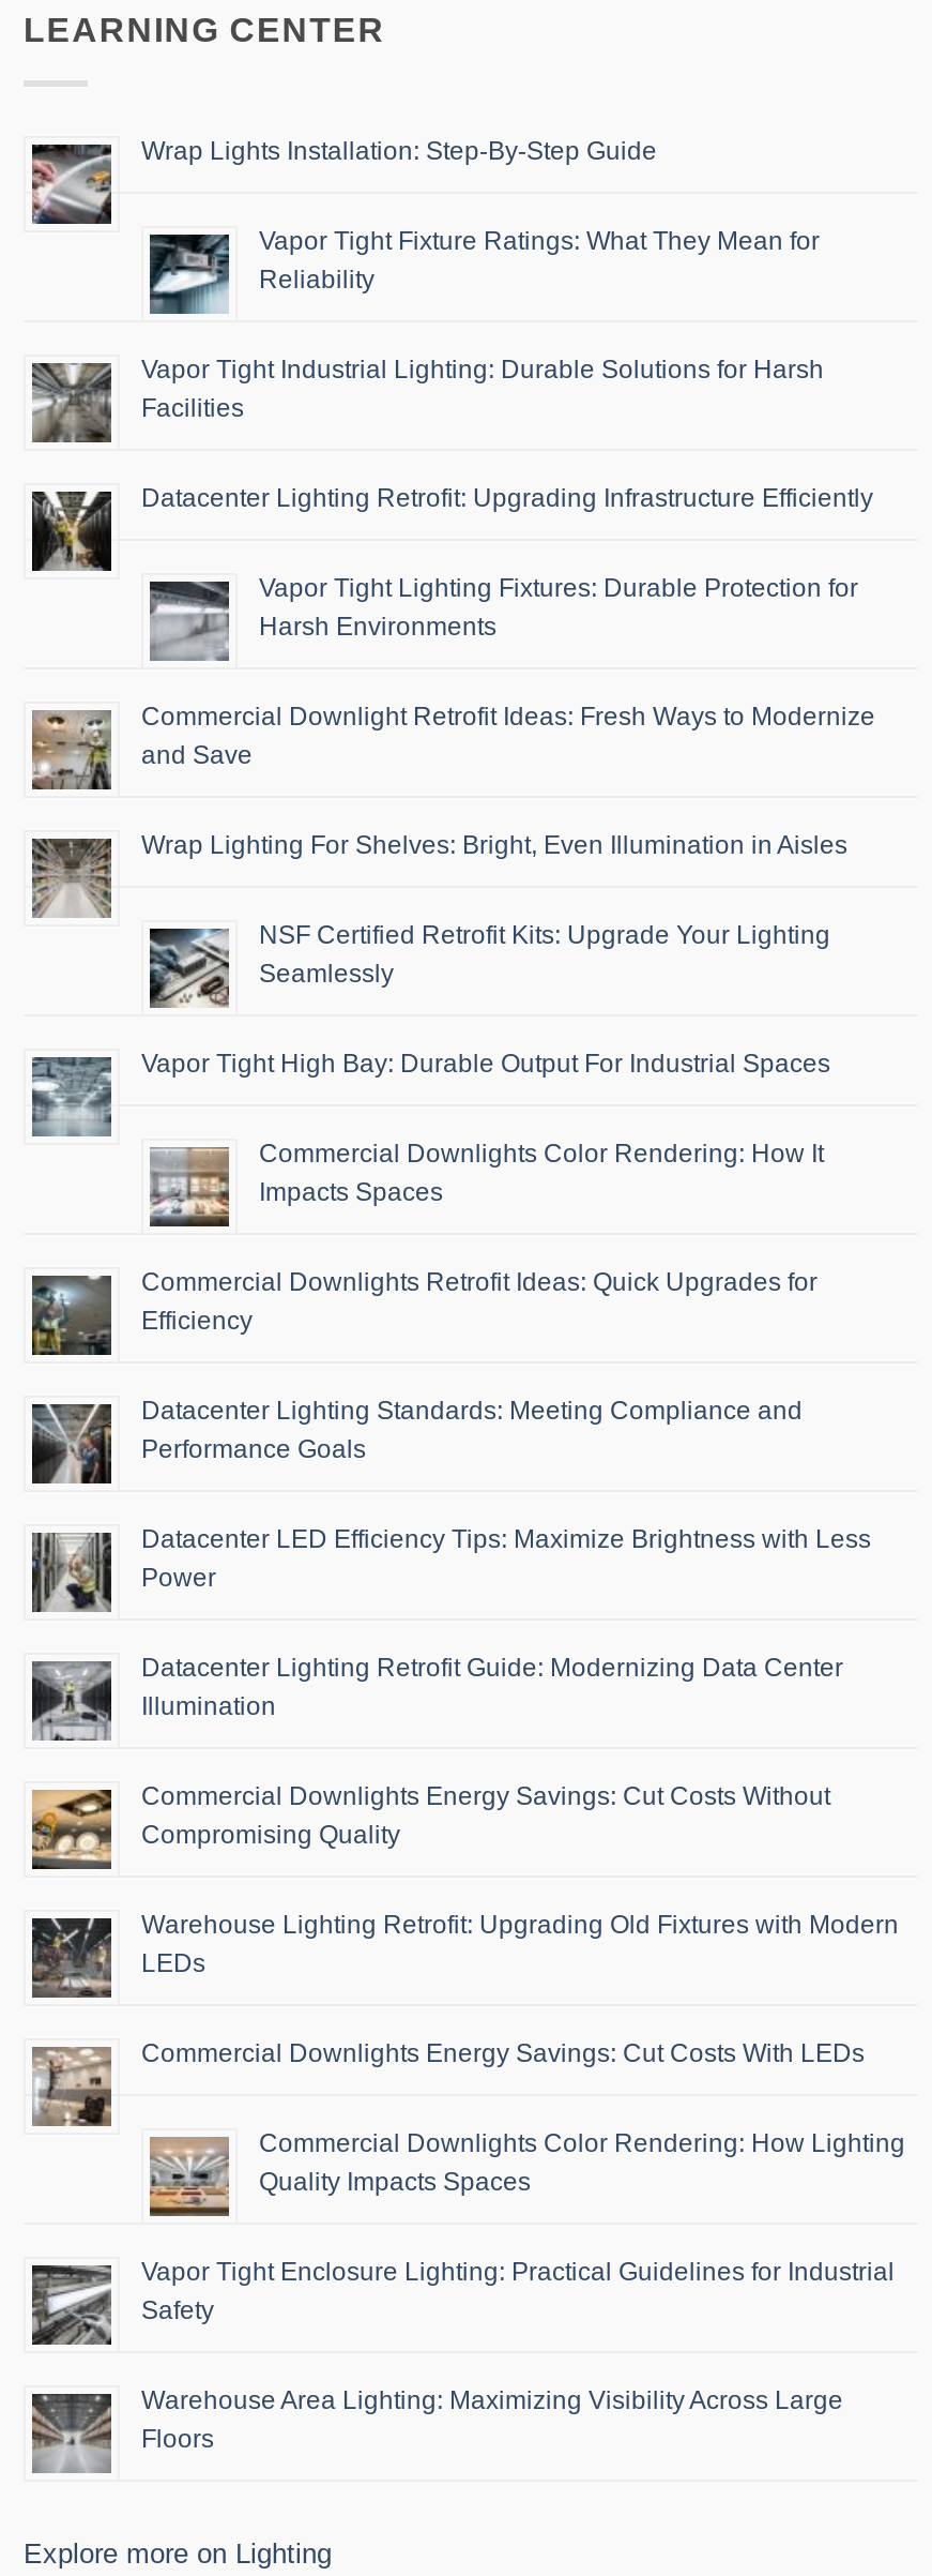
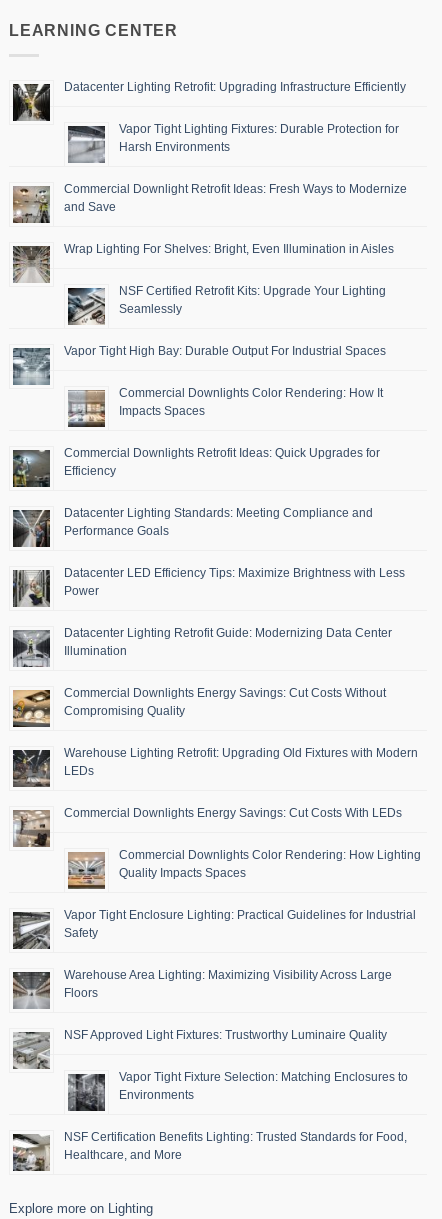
[30,136,824,423] [image] | Wrap Lights Installation: Step-By-Step Guide | Vapor Tight Fixture Ratings: What They Mean for | Reliability | Vapor Tight Industrial Lighting: Durable Solutions for Harsh | Facilities -> none
[150,232,229,314] [image] -> none
[30,363,111,442] [image] -> none
moved [30,483,905,2453] -> [12,80,421,1000]: [image] | Datacenter Lighting Retrofit: Upgrading Infrastructure Efficiently | Vapor Tight Lighting Fixtures: Durable Protection for | ... | Warehouse Area Lighting: Maximizing Visibility Across Large | Floors
none -> [12,1028,408,1162] [image] | NSF Approved Light Fixtures: Trustworthy Luminaire Quality | Vapor Tight Fixture Selection: Matching Enclosures to | Environments | NSF Certification Benefits Lighting: Trusted Standards for Food, | Healthcare, and More
none -> [12,1133,50,1171] [image]
none -> [67,1073,106,1112] [image]

